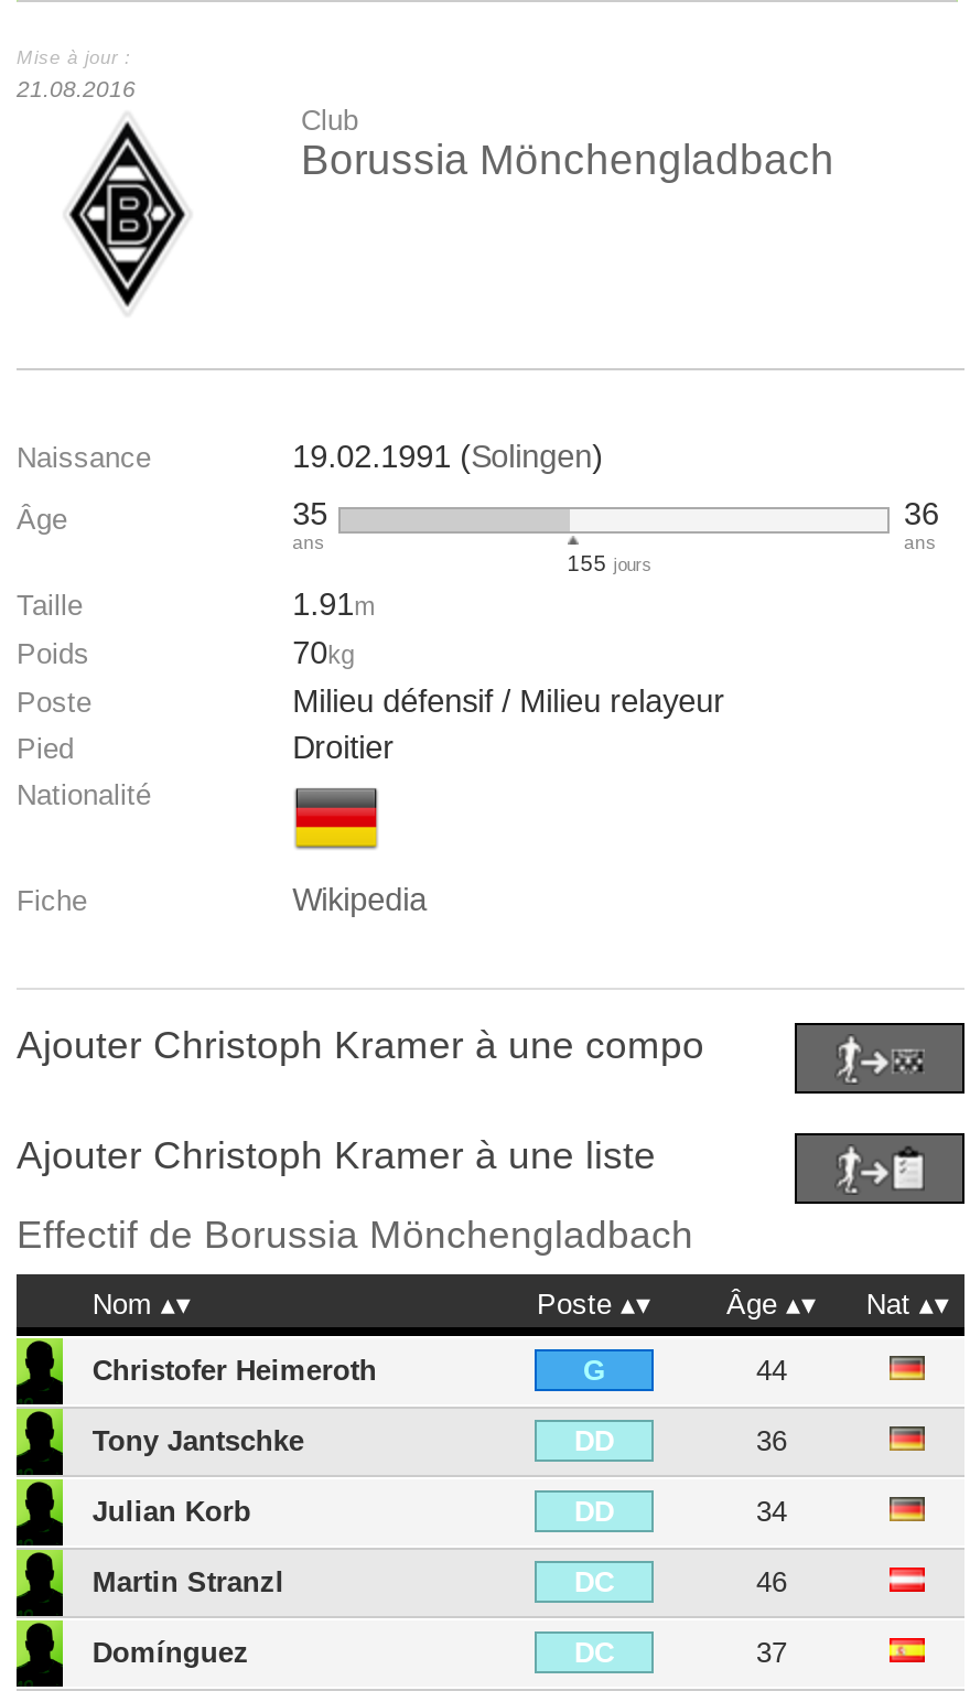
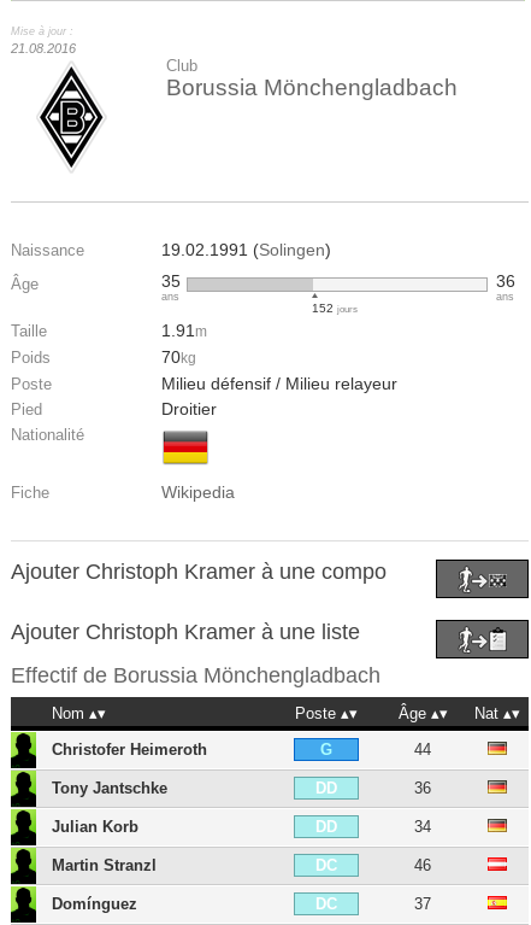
[567,552,651,577] 155 jours -> [312,302,357,315] 152 jours

